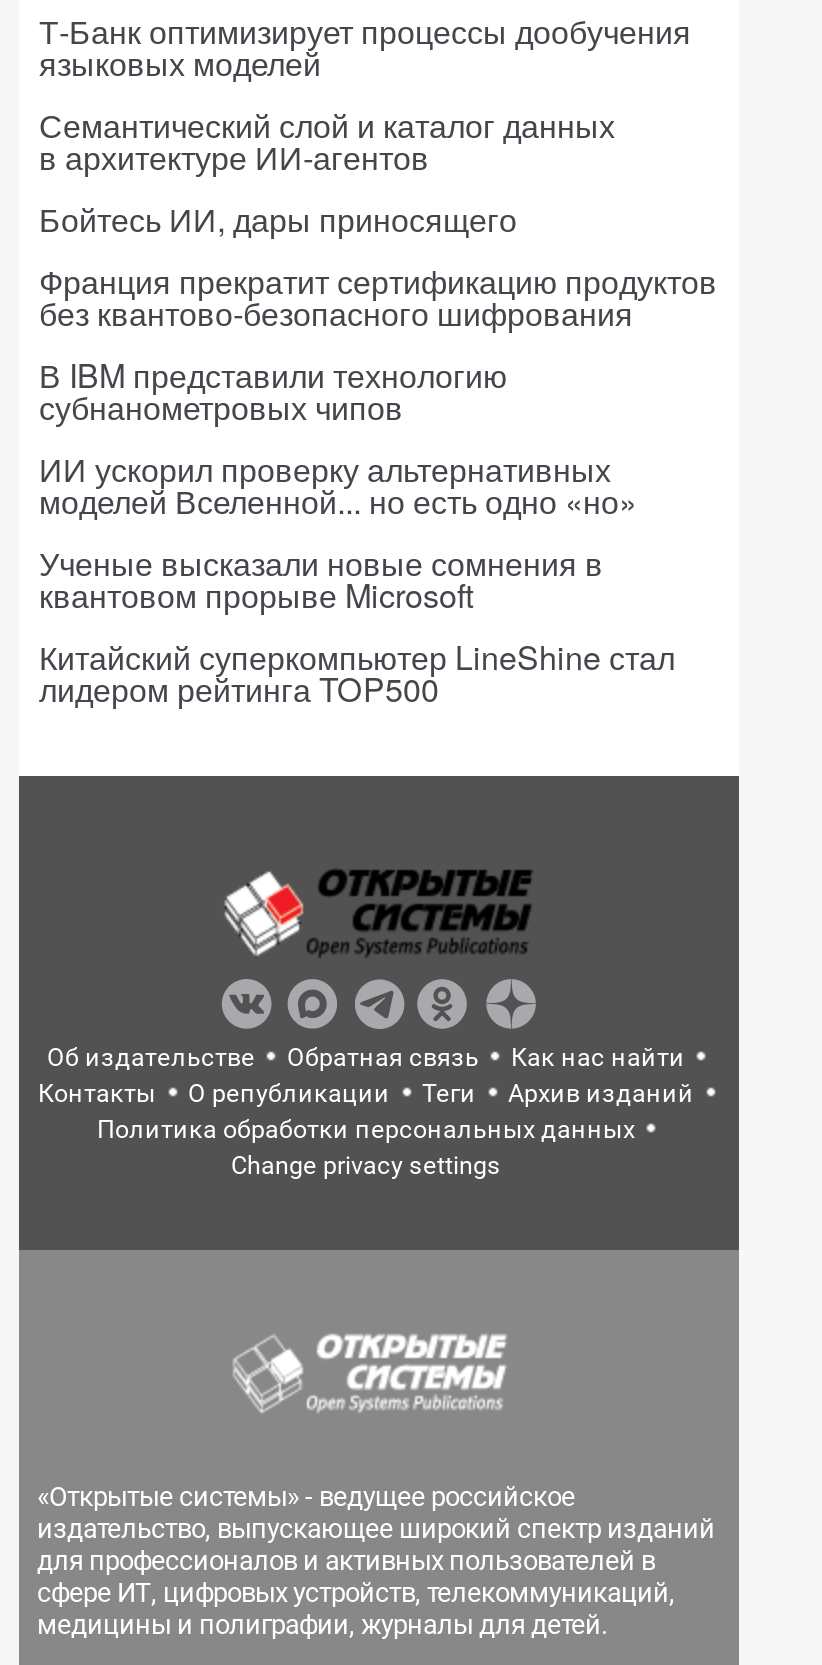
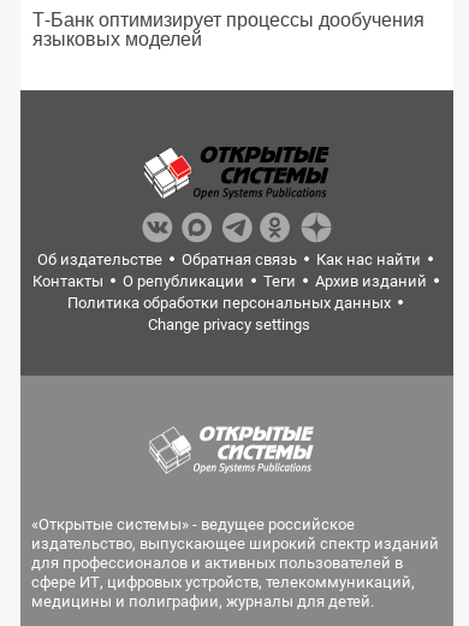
[39,102,717,712] Семантический слой и каталог данных | в архитектуре ИИ-агентов | Бойтесь ИИ, дары приносящего | Франция прекратит сертификацию продуктов | без квантово-безопасного шифрования | В IBM представили технологию | субнанометровых чипов | ИИ ускорил проверку альтернативных | моделей Вселенной... но есть одно «но» | Ученые высказали новые сомнения в | квантовом прорыве Microsoft | Китайский суперкомпьютер LineShine стал | лидером рейтинга TOP500 -> none

